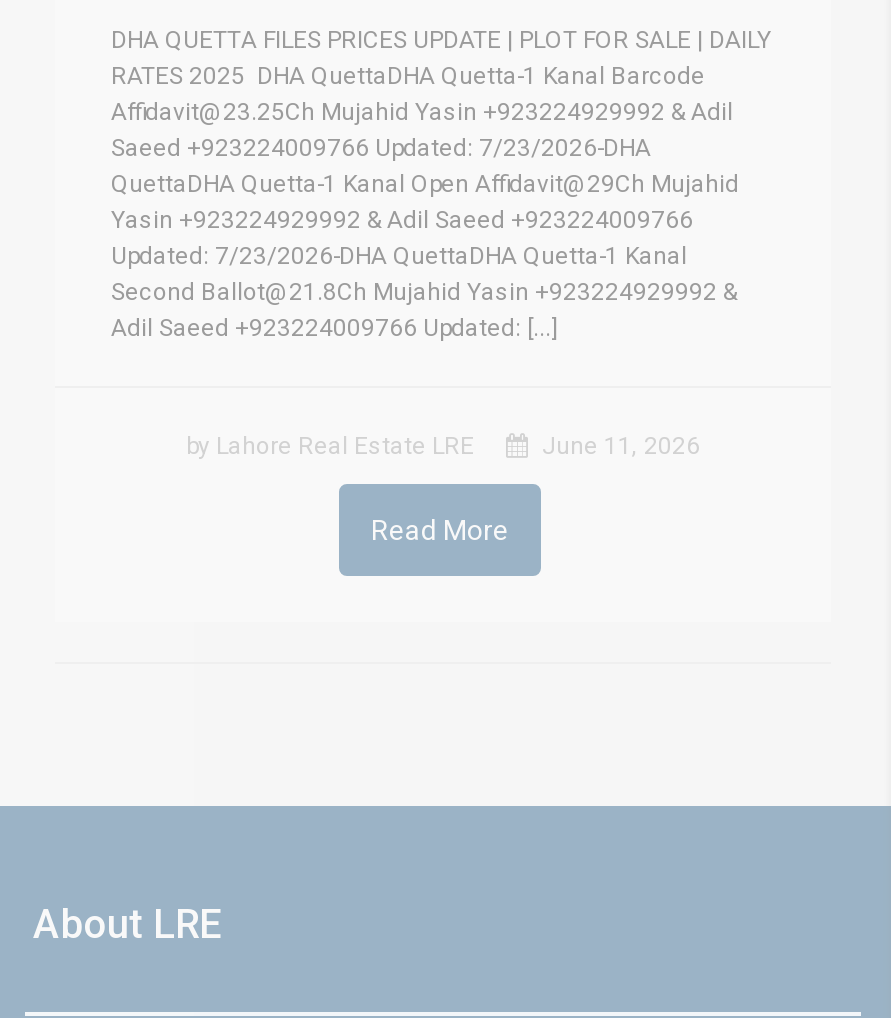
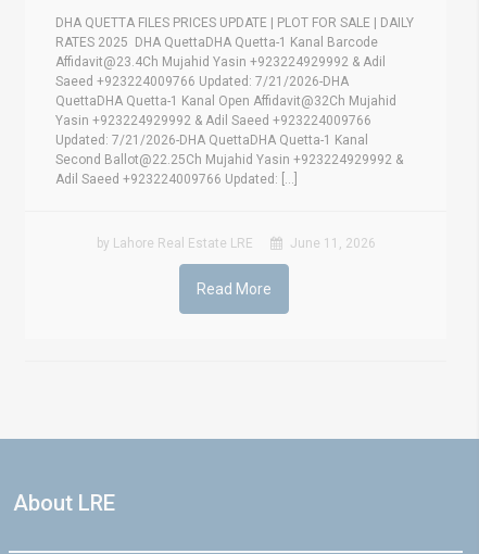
[111,98,733,126] Affidavit@23.25Ch Mujahid Yasin +923224929992 & Adil -> [55,55,386,70] Affidavit@23.4Ch Mujahid Yasin +923224929992 & Adil
[111,134,651,162] Saeed +923224009766 Updated: 7/23/2026-DHA -> [55,74,349,89] Saeed +923224009766 Updated: 7/21/2026-DHA
[111,170,739,198] QuettaDHA Quetta-1 Kanal Open Affidavit@29Ch Mujahid -> [55,94,396,109] QuettaDHA Quetta-1 Kanal Open Affidavit@32Ch Mujahid
[111,242,687,270] Updated: 7/23/2026-DHA QuettaDHA Quetta-1 Kanal -> [55,133,368,148] Updated: 7/21/2026-DHA QuettaDHA Quetta-1 Kanal
[111,278,737,306] Second Ballot@21.8Ch Mujahid Yasin +923224929992 & -> [55,152,403,168] Second Ballot@22.25Ch Mujahid Yasin +923224929992 &

